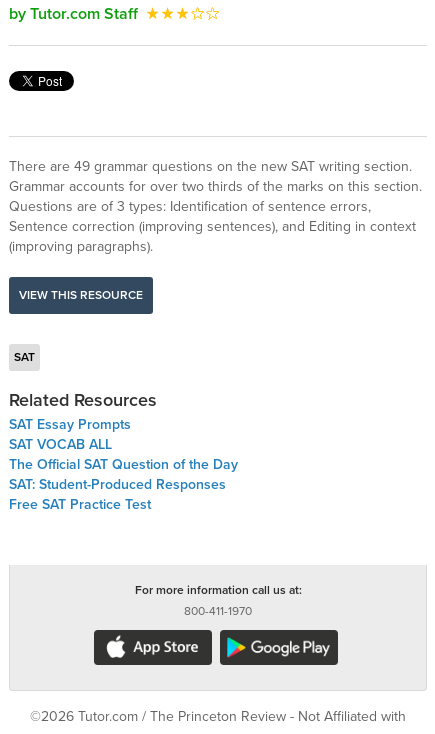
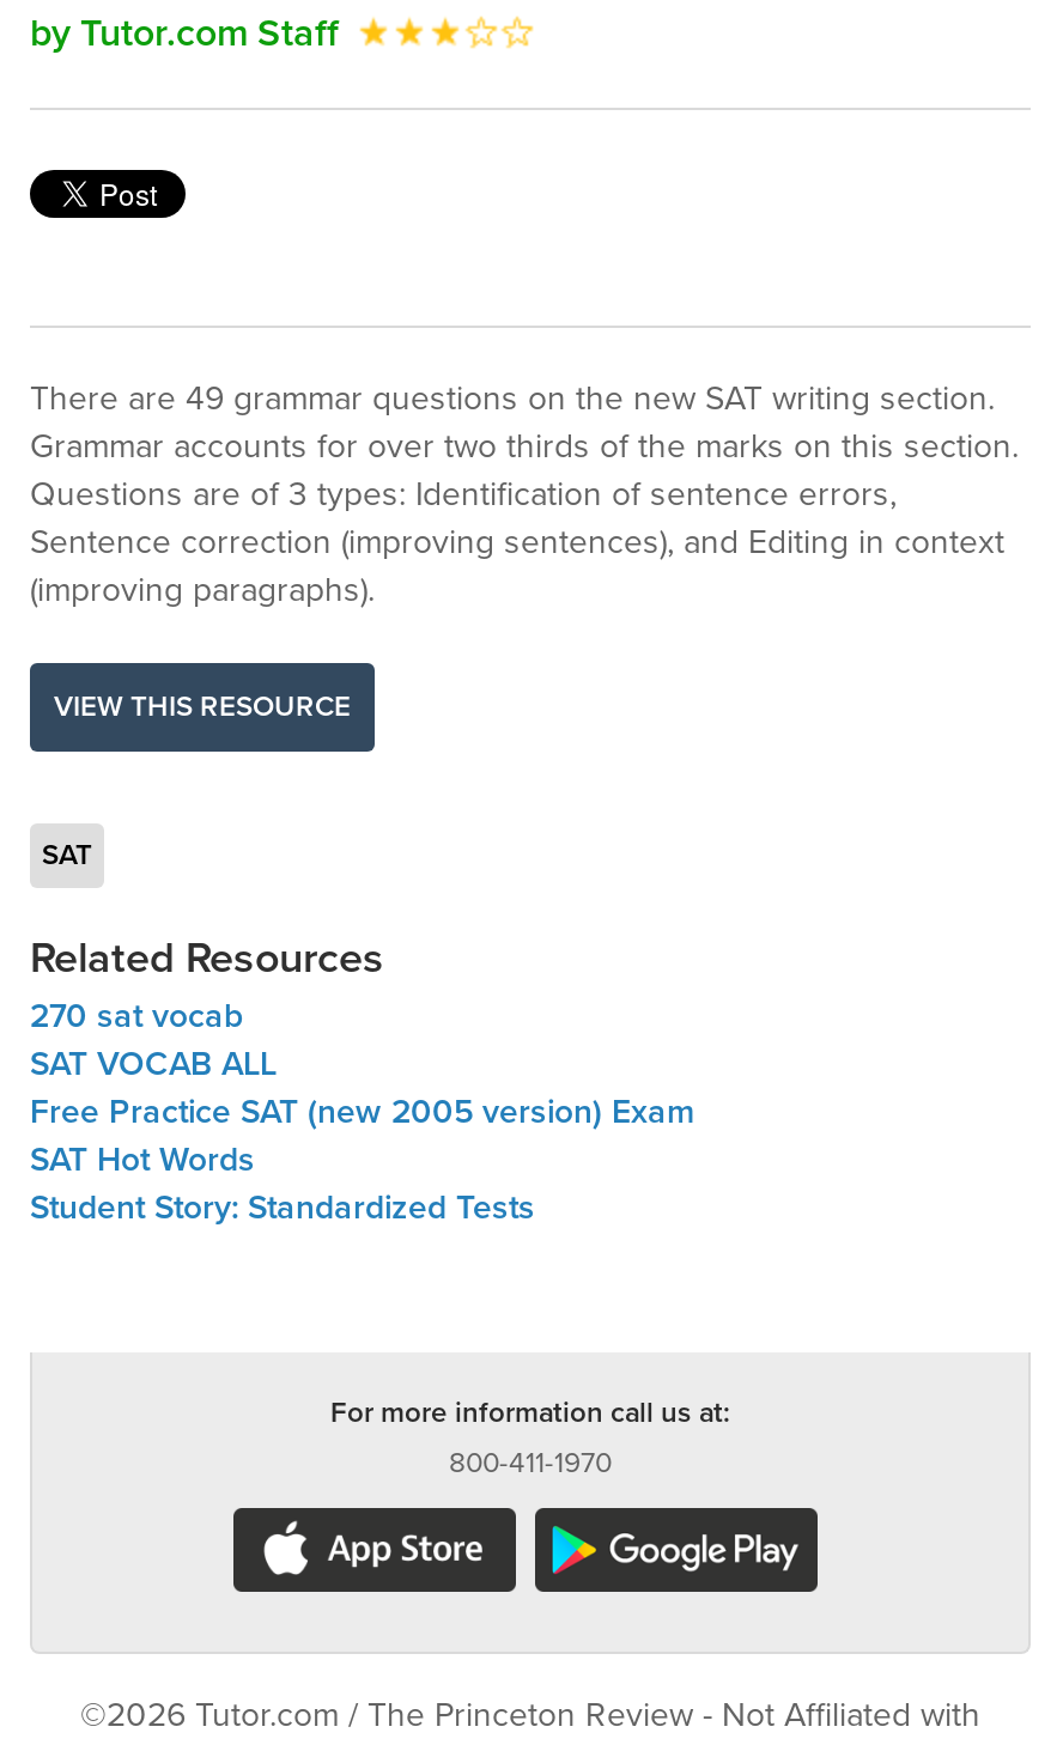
[9,416,131,433] SAT Essay Prompts -> [30,996,243,1036] 270 sat vocab
[9,456,238,513] The Official SAT Question of the Day | SAT: Student-Produced Responses | Free SAT Practice Test -> [30,1092,695,1228] Free Practice SAT (new 2005 version) Exam | SAT Hot Words | Student Story: Standardized Tests

